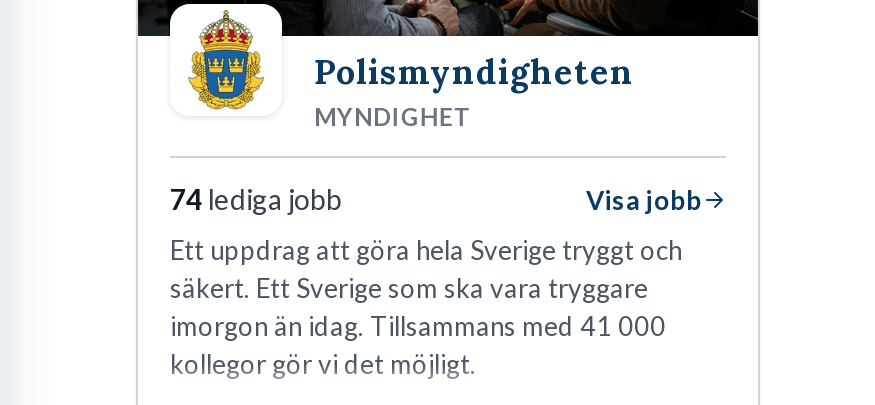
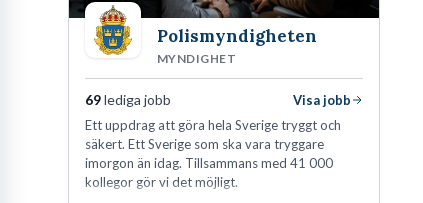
[170,182,342,216] 74 lediga jobb -> [85,91,171,108] 69 lediga jobb

